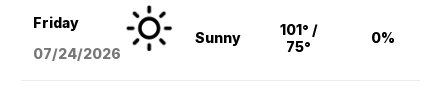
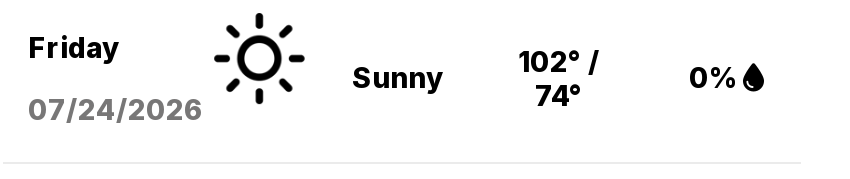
[280,21,318,38] 101° / -> [518,45,600,79] 102° /
[286,38,311,55] 75° -> [535,79,583,113] 74°

